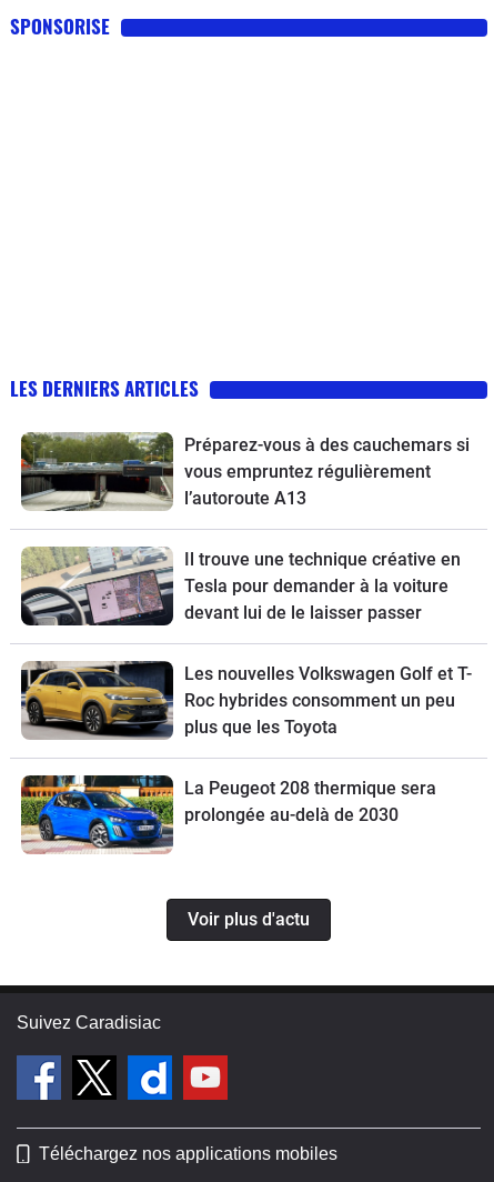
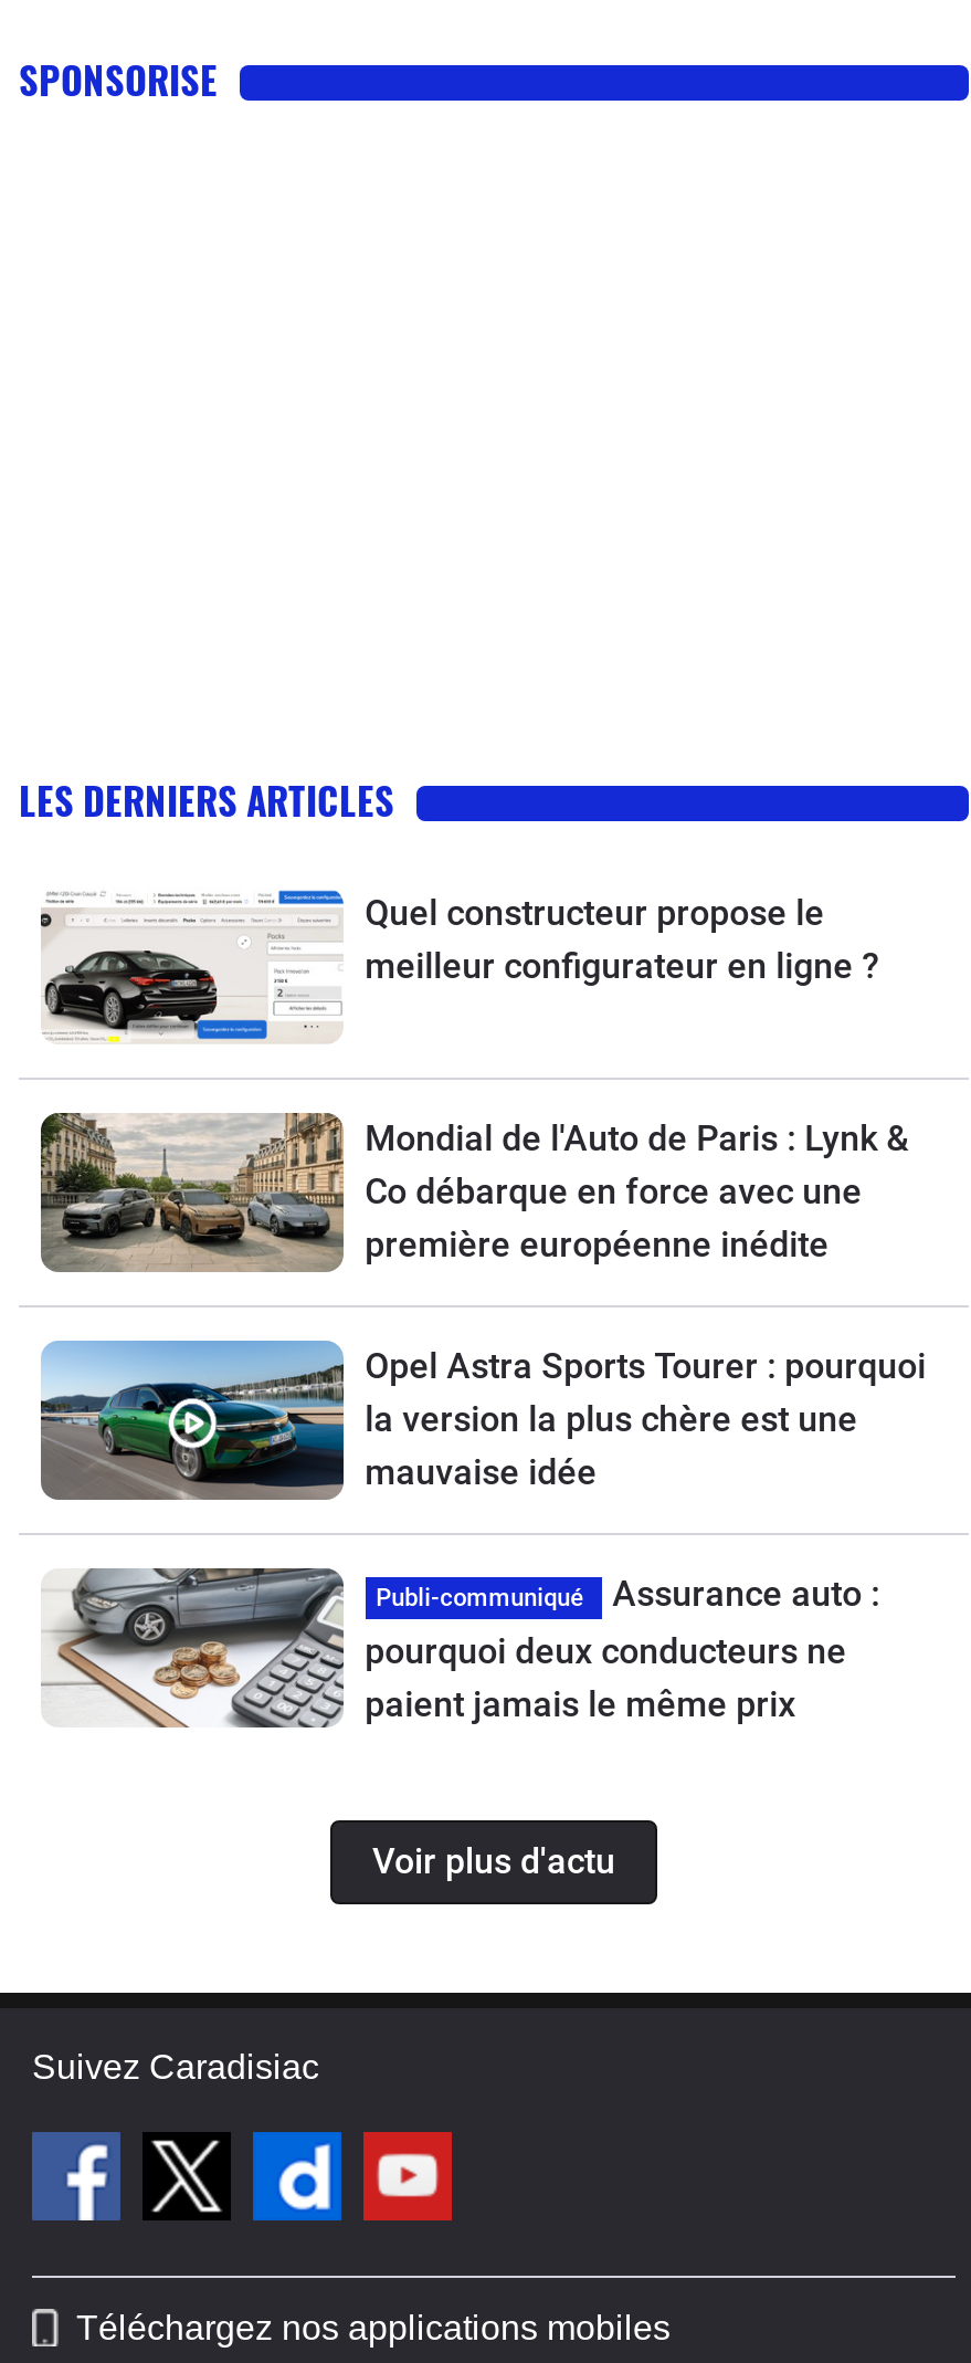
[20,431,469,512] [image] | Préparez-vous à des cauchemars si | vous empruntez régulièrement | l’autoroute A13 -> [41,888,880,1044] [image] | Quel constructeur propose le | meilleur configurateur en ligne ?
[20,545,460,625] [image] | Il trouve une technique créative en | Tesla pour demander à la voiture | devant lui de le laisser passer -> [39,1111,908,1272] [image] | Mondial de l'Auto de Paris : Lynk & | Co débarque en force avec une | première européenne inédite
[20,660,471,739] [image] | Les nouvelles Volkswagen Golf et T- | Roc hybrides consomment un peu | plus que les Toyota -> [41,1338,926,1500] [image] | Opel Astra Sports Tourer : pourquoi | la version la plus chère est une | mauvaise idée
[20,774,436,854] [image] | La Peugeot 208 thermique sera | prolongée au-delà de 2030 -> [41,1566,880,1730] [image] | Publi-communiqué | Assurance auto : | pourquoi deux conducteurs ne | paient jamais le même prix

